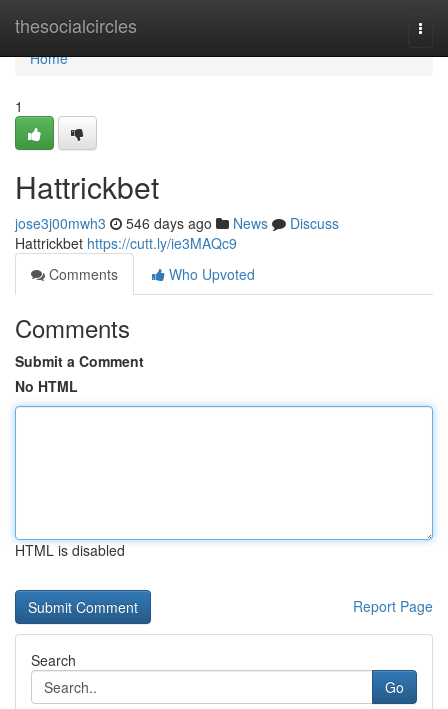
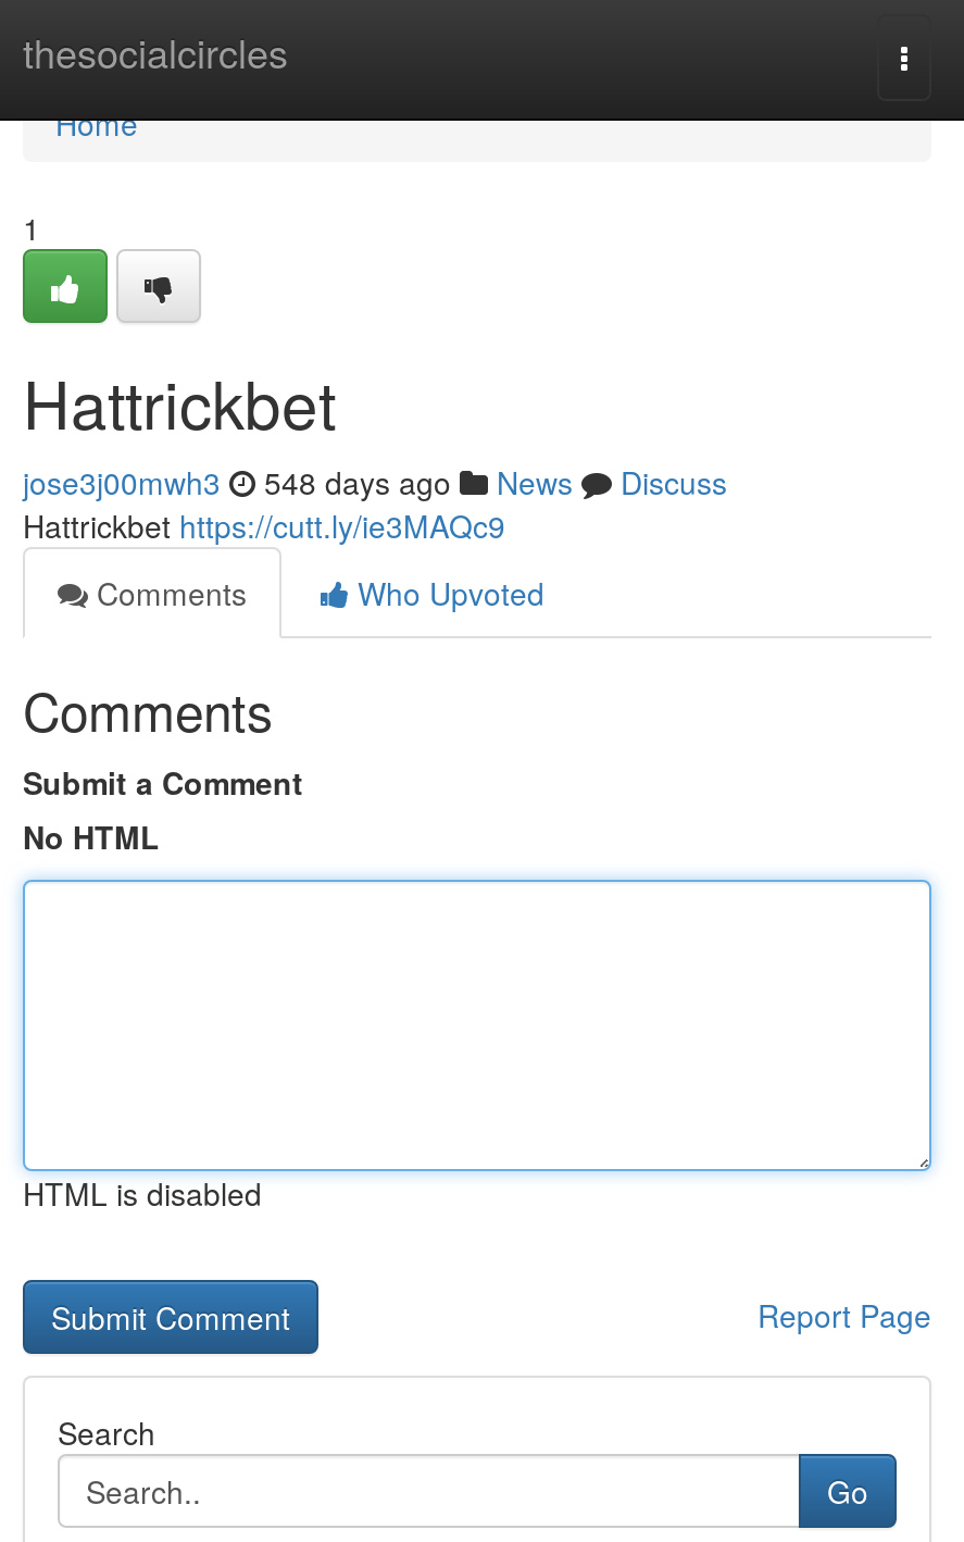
[15,213,339,233] jose3j00mwh3 546 days ago News Discuss -> [23,460,727,503] jose3j00mwh3 548 days ago News Discuss

